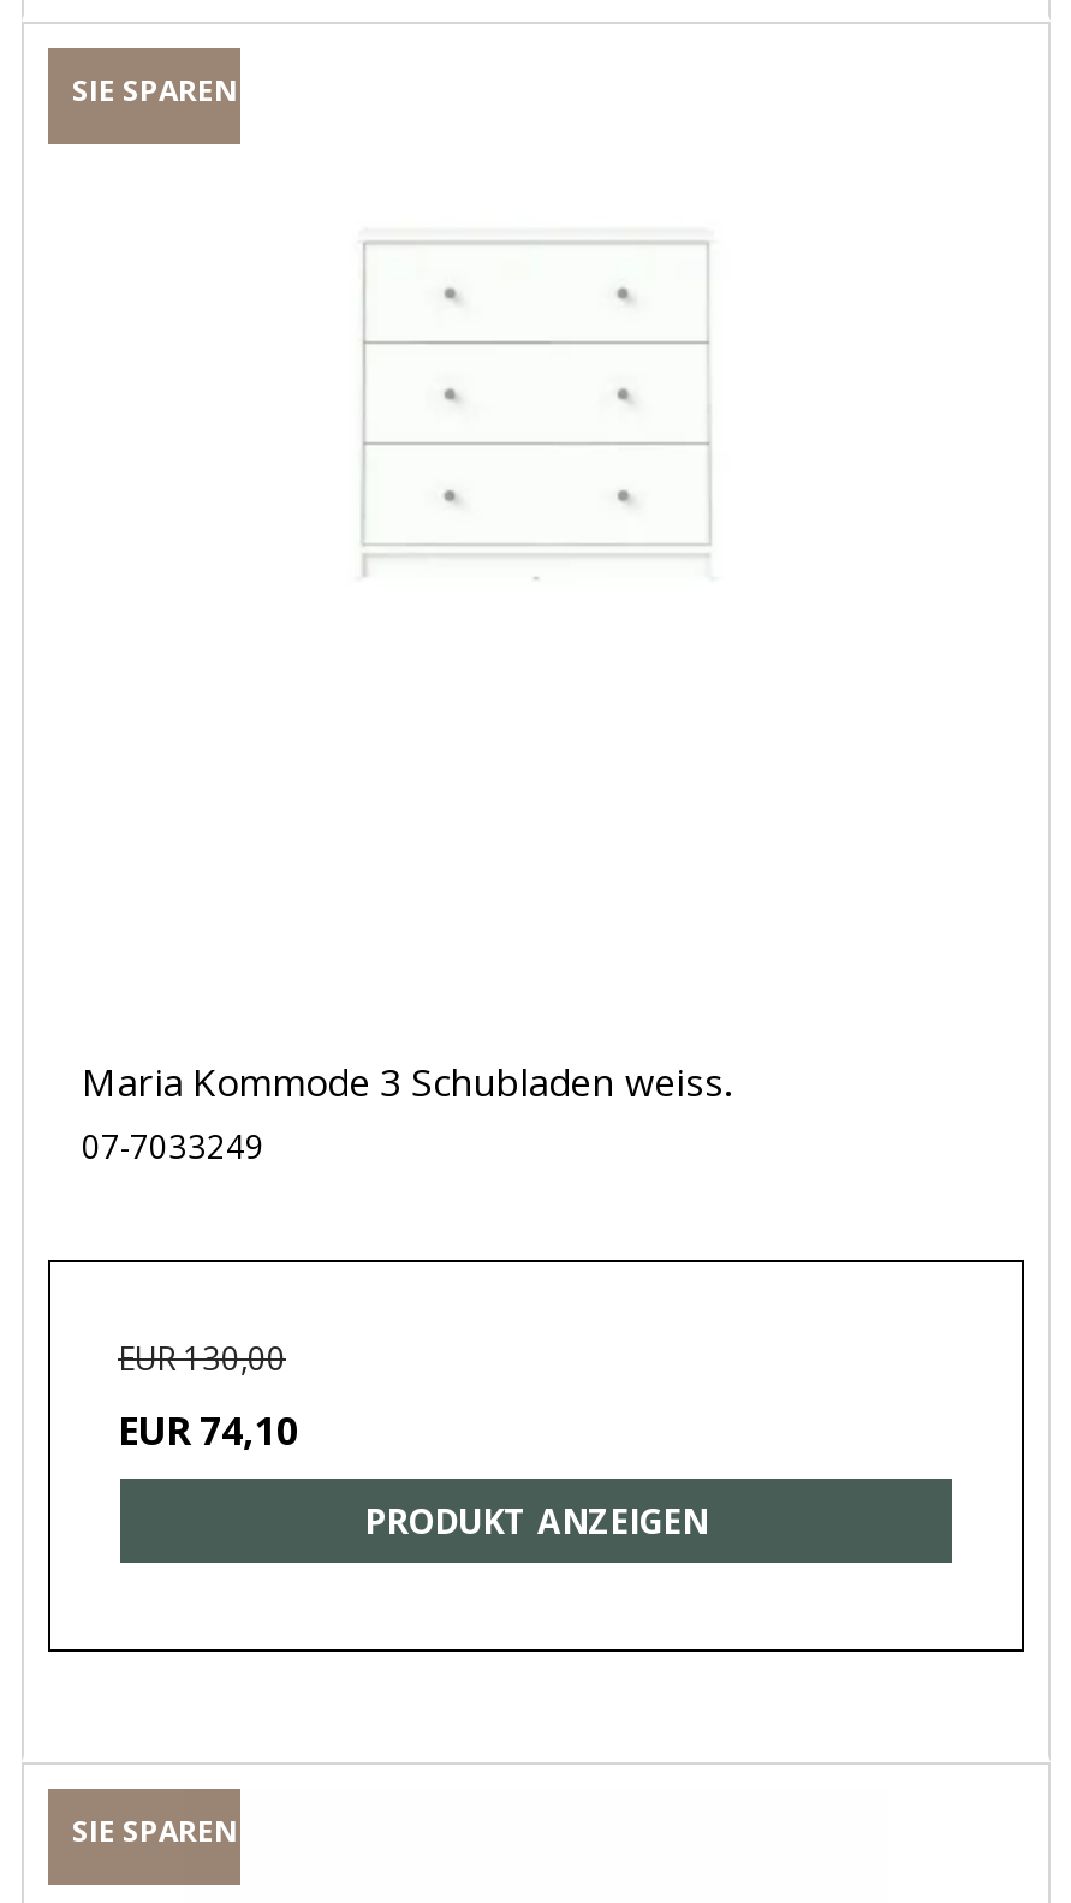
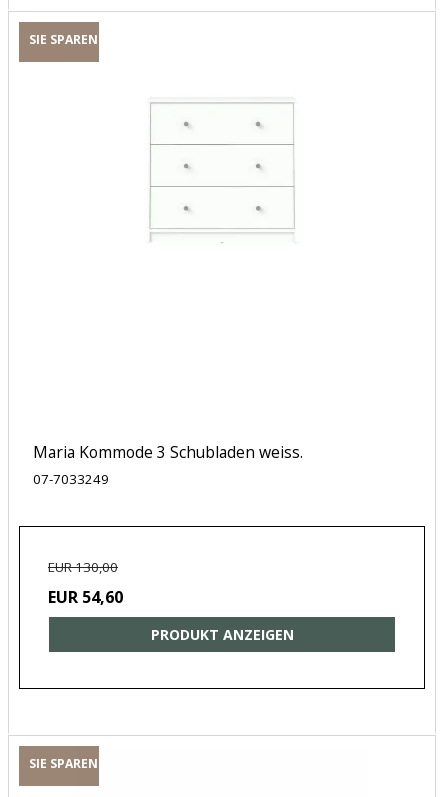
[118,1403,298,1456] EUR 74,10 -> [48,586,123,608] EUR 54,60

